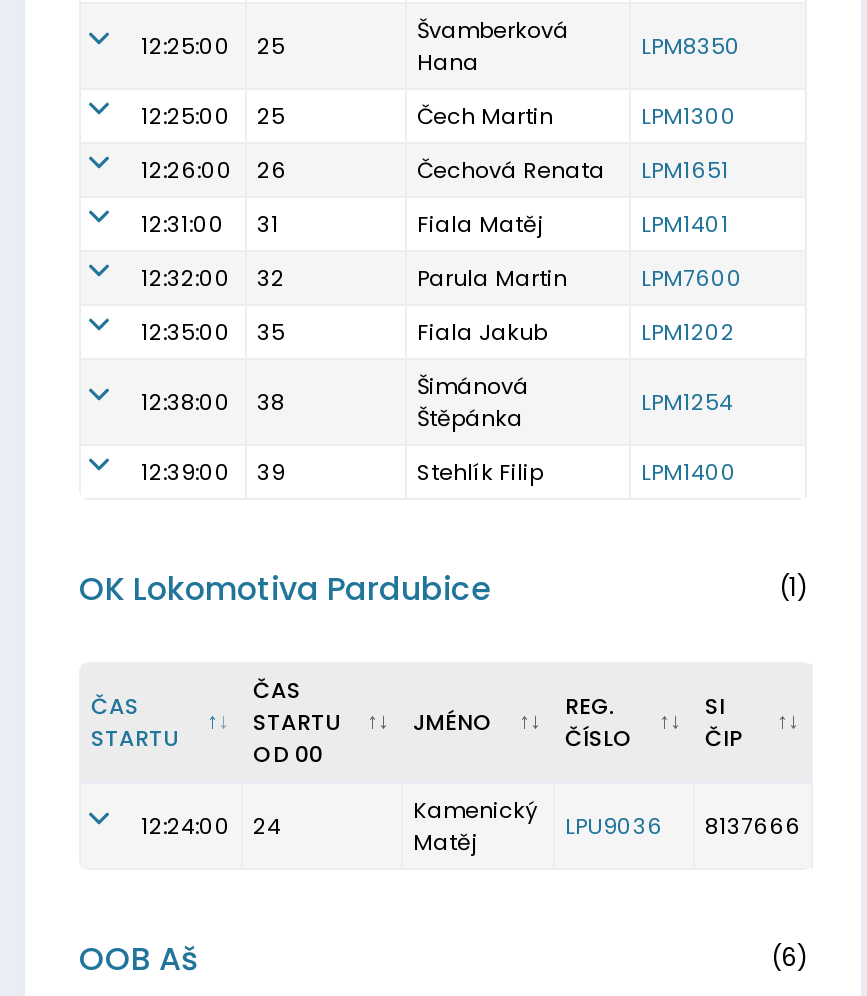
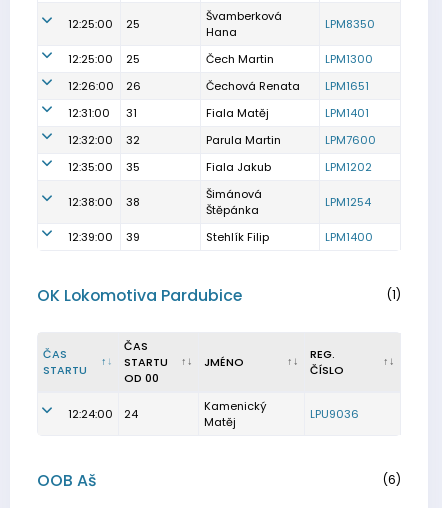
[705,690,743,754] SI | ČIP -> none
[705,810,801,842] 8137666 -> none

